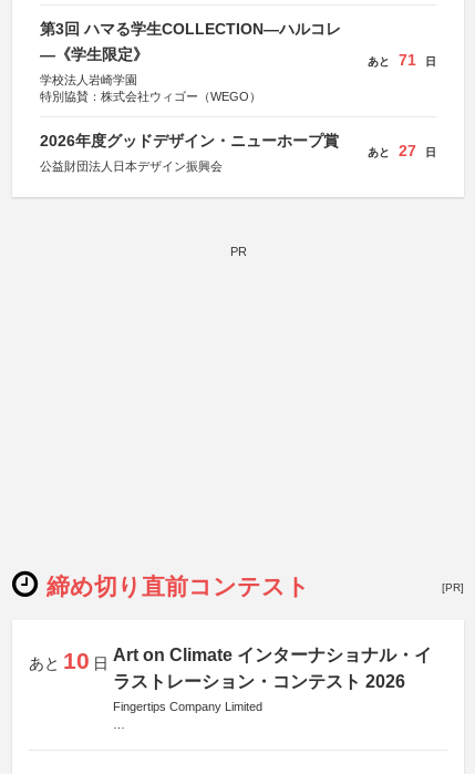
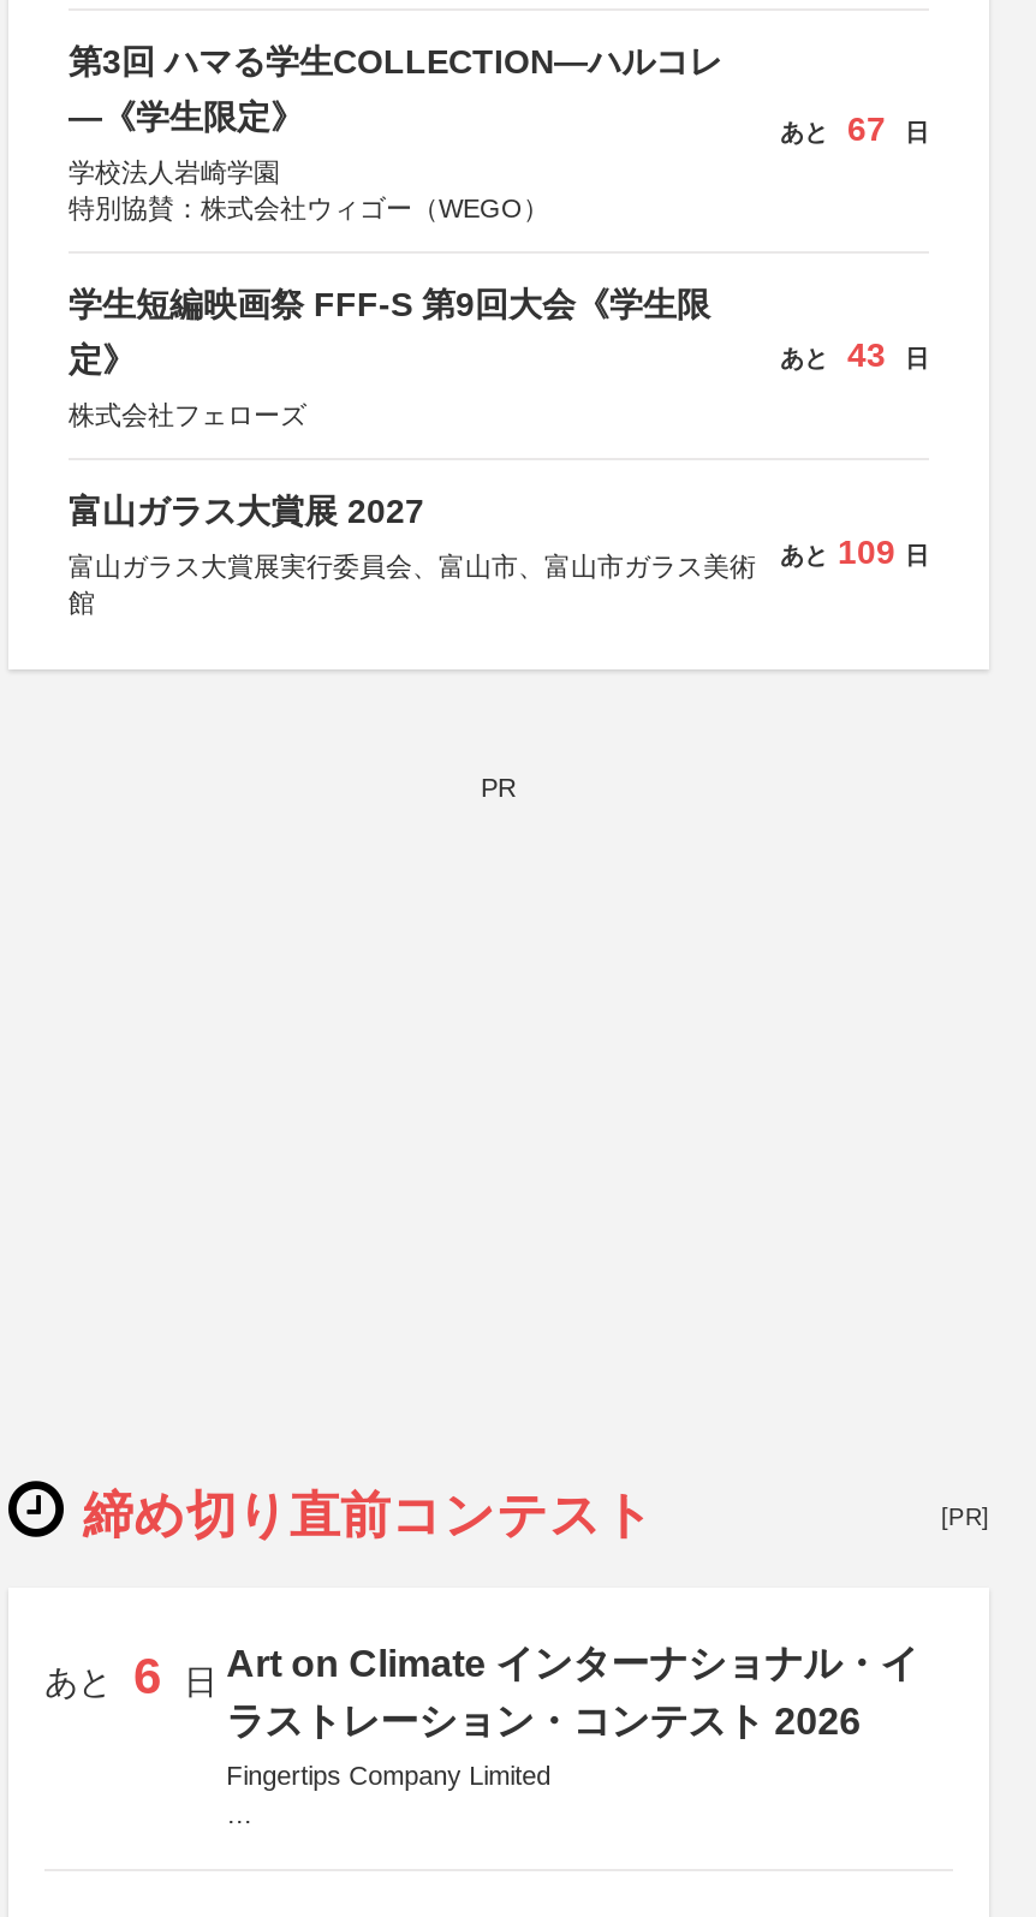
[368,51,436,69] あと 71 日 -> [780,109,929,148] あと 67 日
[40,132,339,149] 2026年度グッドデザイン・ニューホープ賞 -> [69,285,710,379] 学生短編映画祭 FFF-S 第9回大会《学生限 | 定》
[368,142,436,159] あと 27 日 -> [780,335,929,374] あと 43 日
[40,159,223,173] 公益財団法人日本デザイン振興会 -> [69,400,306,429] 株式会社フェローズ
none -> [69,492,756,617] 富山ガラス大賞展 2027 | 富山ガラス大賞展実行委員会、富山市、富山市ガラス美術 | 館
none -> [780,532,929,571] あと 109 日
[29,646,431,673] あと 10 日 Art on Climate インターナショナル・イ -> [44,1643,918,1703] あと 6 日 Art on Climate インターナショナル・イ

